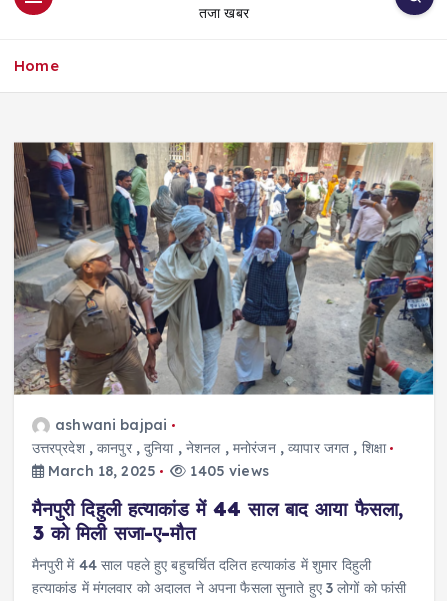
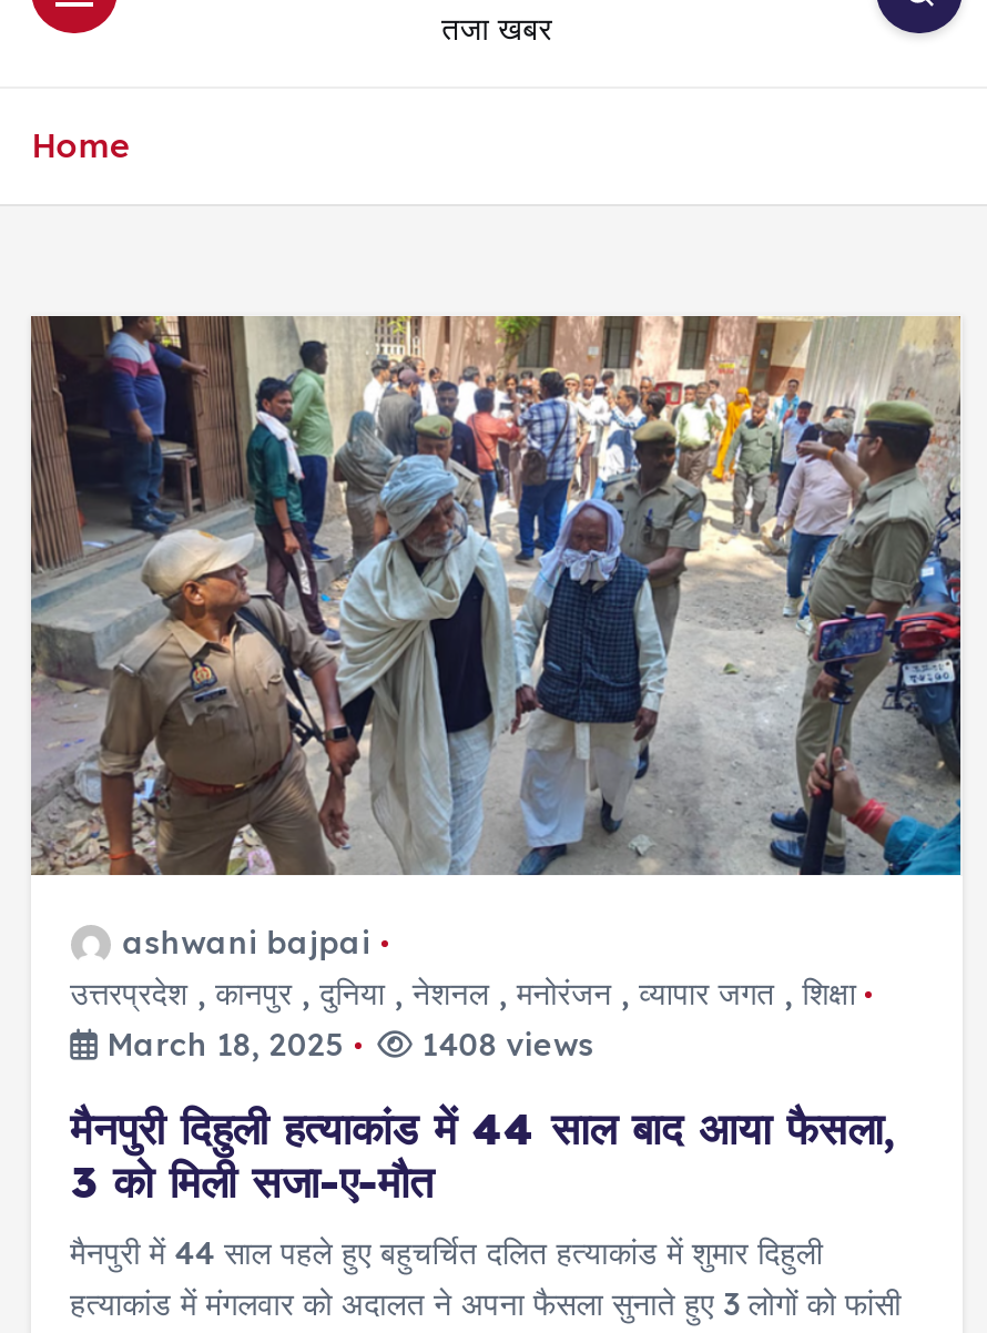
[44,462,269,480] March 18, 2025 1405 views -> [97,1024,594,1064] March 18, 2025 1408 views

